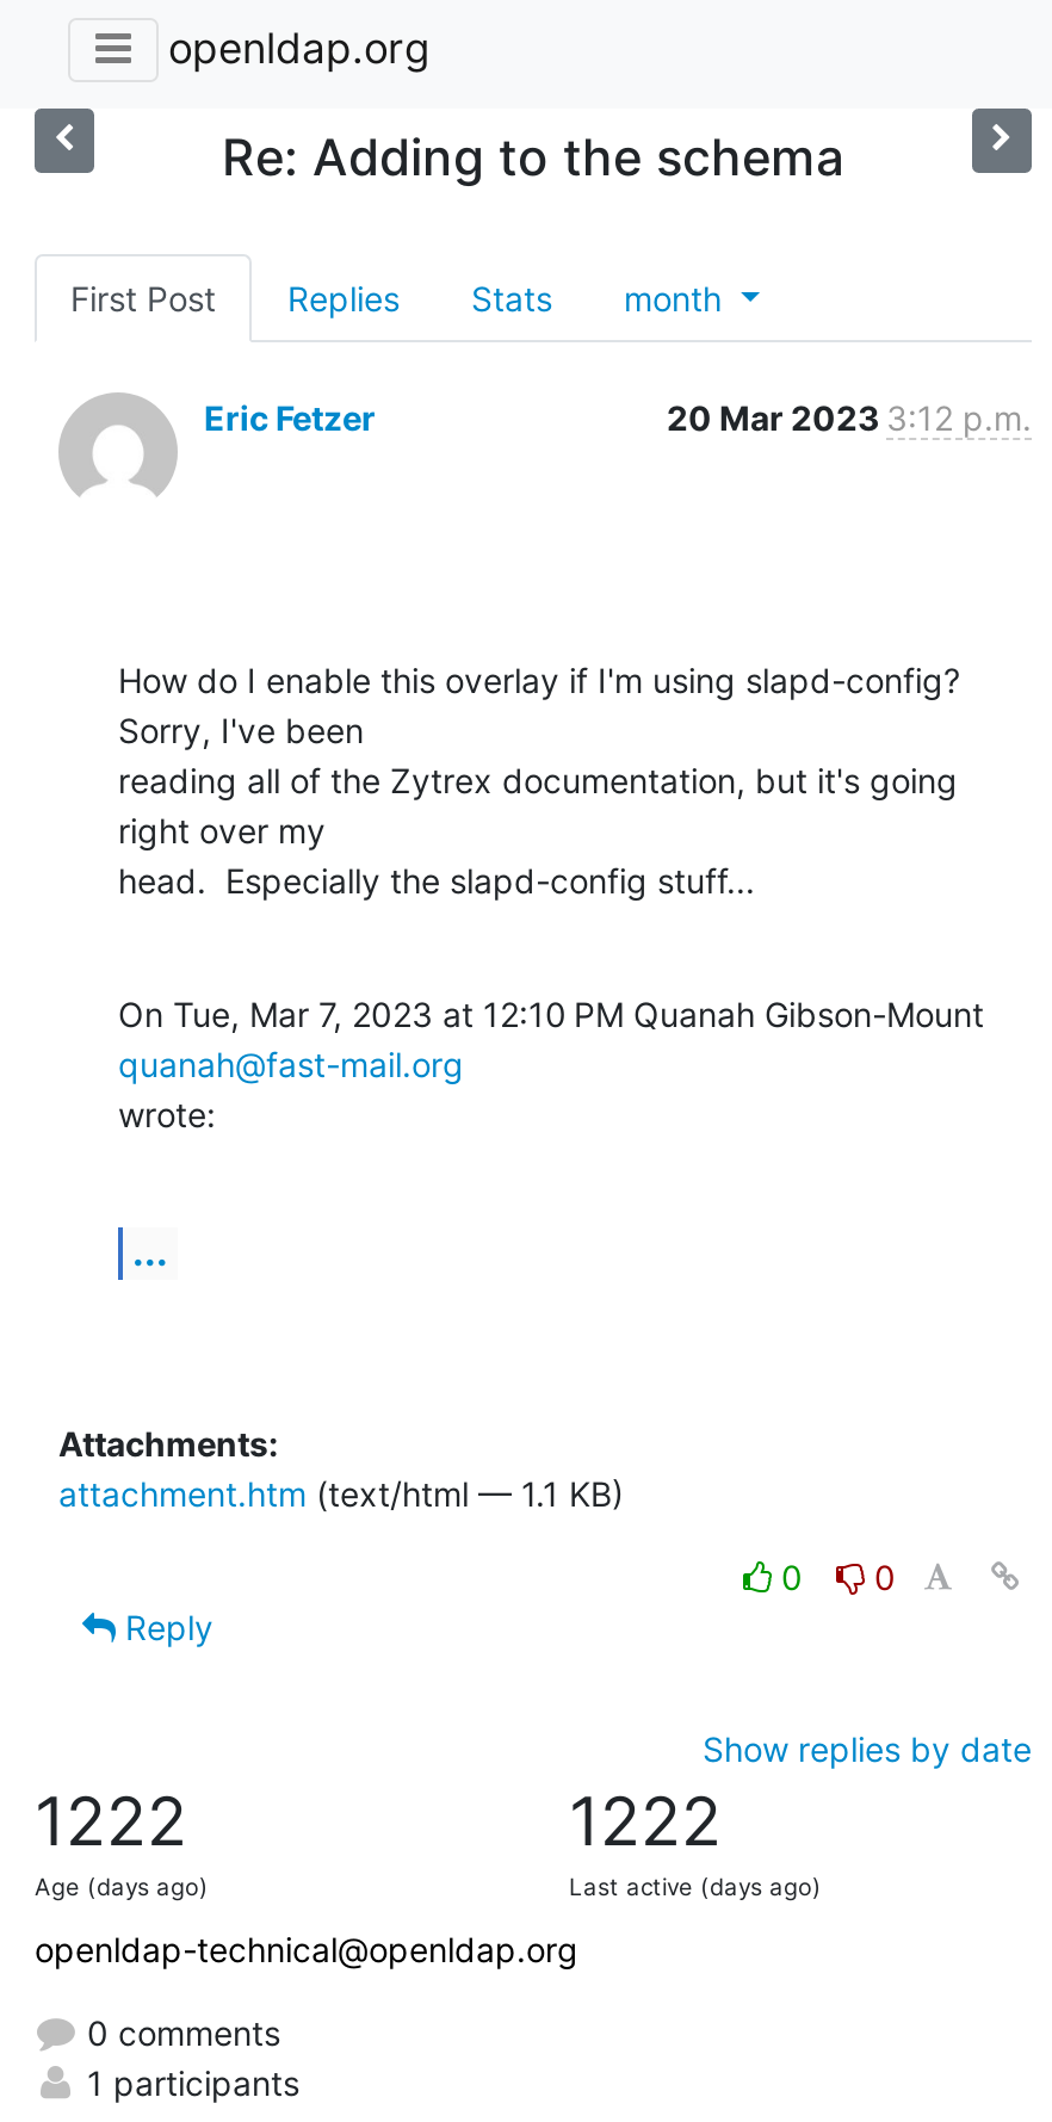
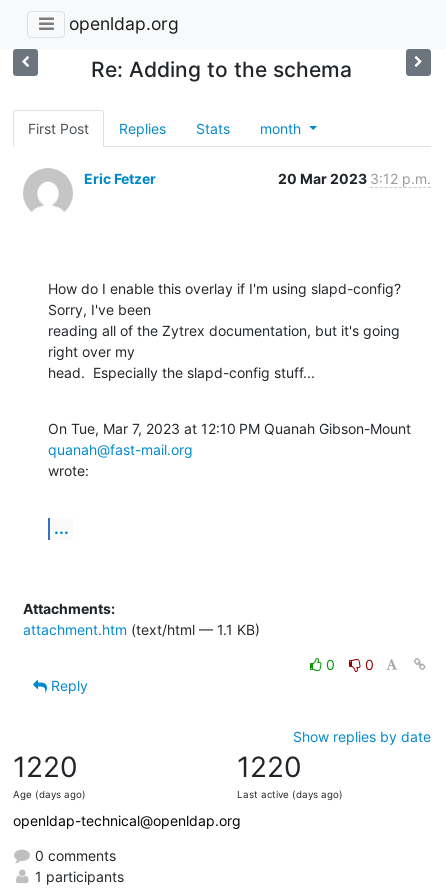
[35,1780,187,1861] 1222 -> [13,750,78,784] 1220
[569,1780,722,1861] 1222 -> [237,750,302,784] 1220

